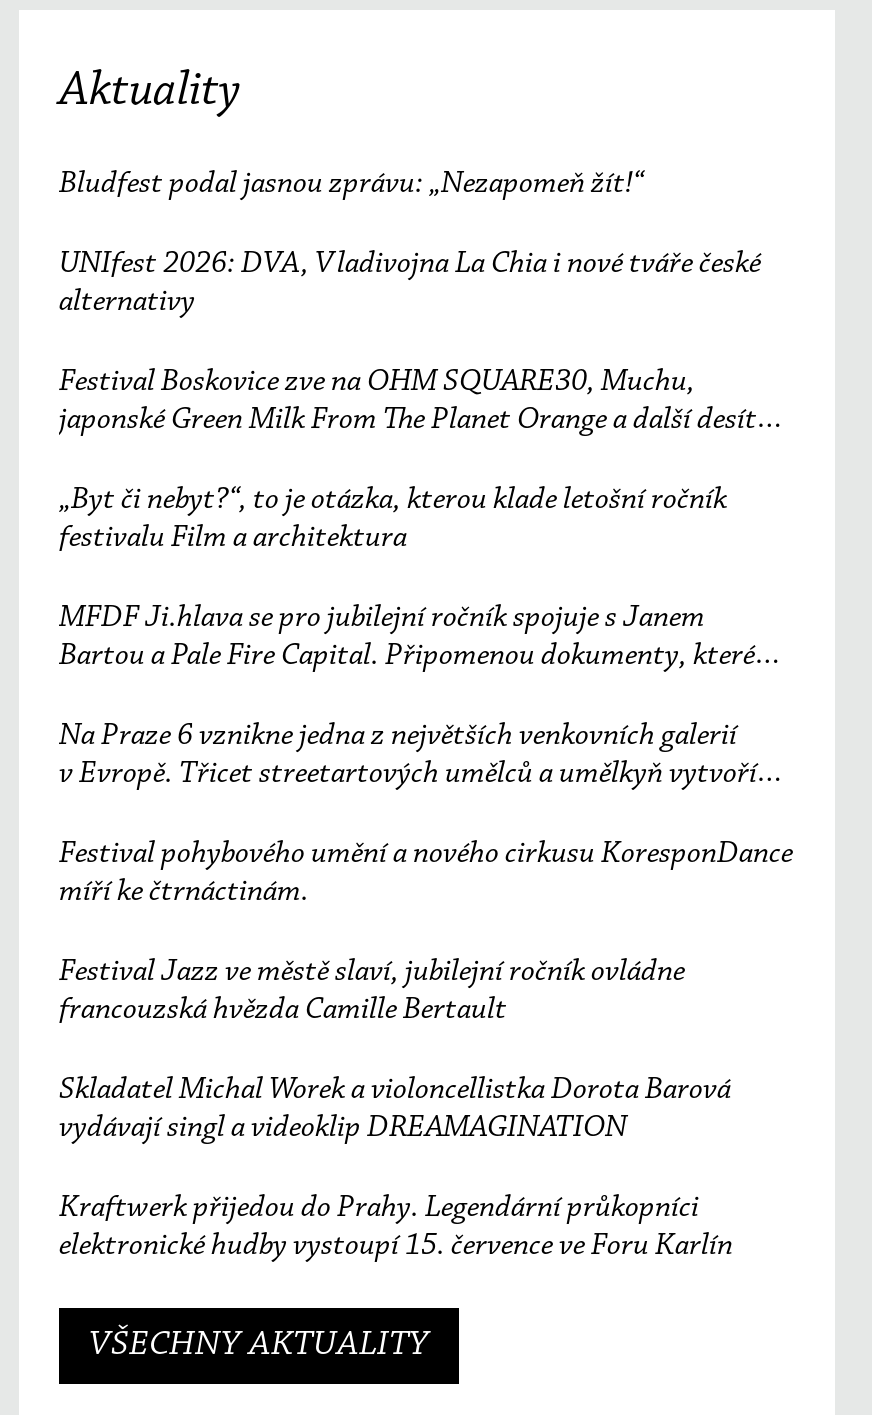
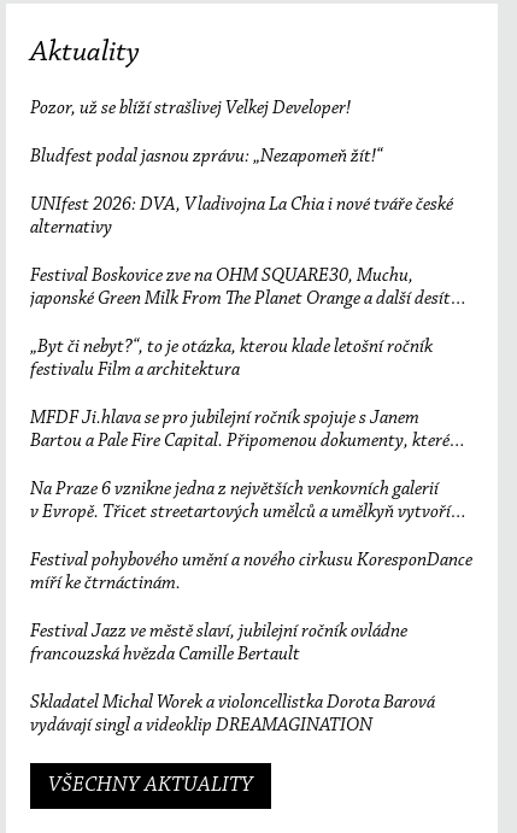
none -> [30,98,351,118] Pozor, už se blíží strašlivej Velkej Developer!
moved [59,167,793,1105] -> [30,147,472,712]: Bludfest podal jasnou zprávu: „Nezapomeň žít!“ | UNIfest 2026: DVA, Vladivojna La Chia i nové tváře české | alternativy | ... | francouzská hvězda Camille Bertault | Skladatel Michal Worek a violoncellistka Dorota Barová
[59,1191,733,1261] Kraftwerk přijedou do Prahy. Legendární průkopníci | elektronické hudby vystoupí 15. července ve Foru Karlín -> none

